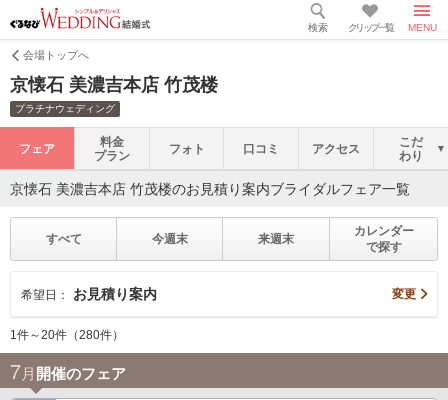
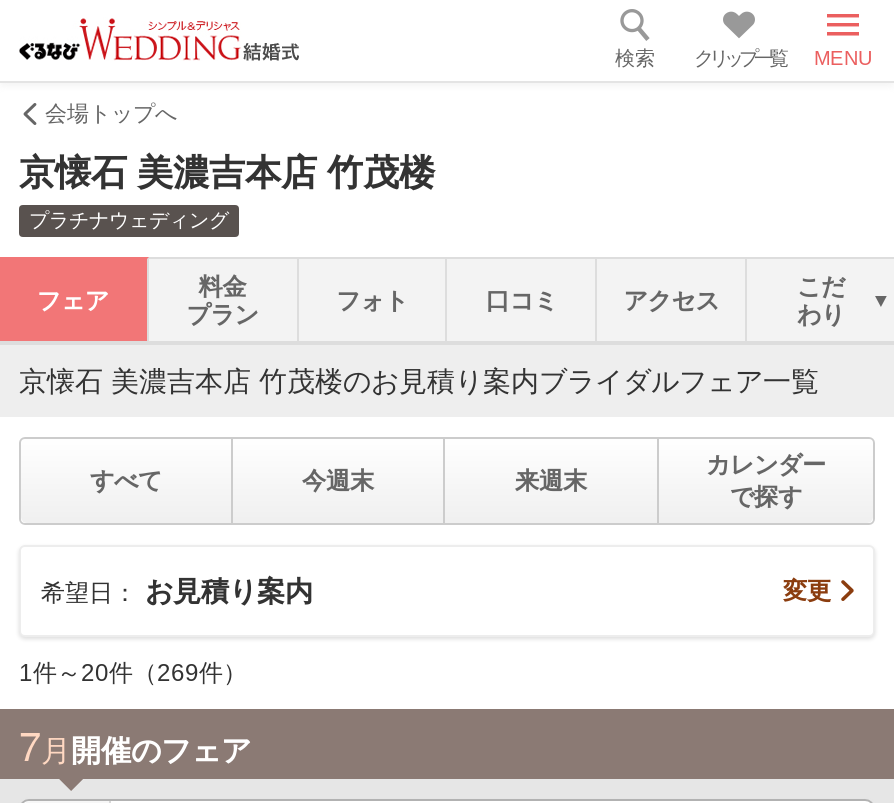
[10,328,124,342] 1件～20件（280件） -> [19,659,247,687] 1件～20件（269件）

